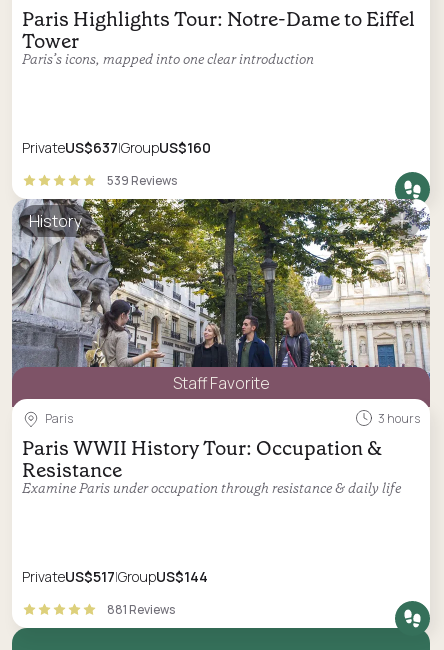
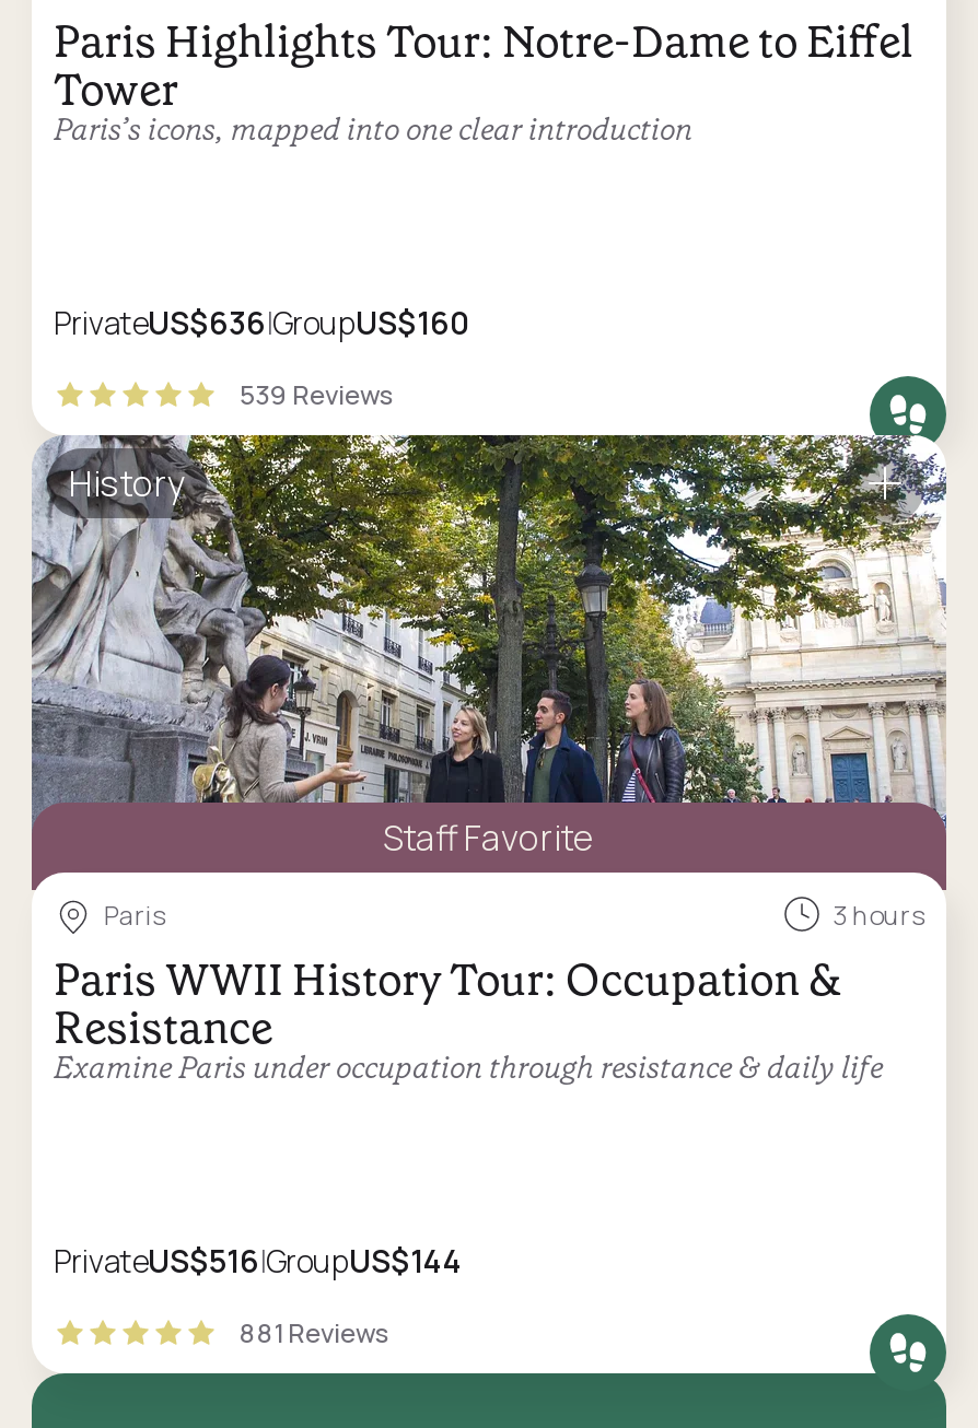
[22,138,211,157] PrivateUS$637 GroupUS$160 -> [54,302,469,343] PrivateUS$636 GroupUS$160
[22,567,208,586] PrivateUS$517 GroupUS$144 -> [54,1240,463,1281] PrivateUS$516 GroupUS$144

